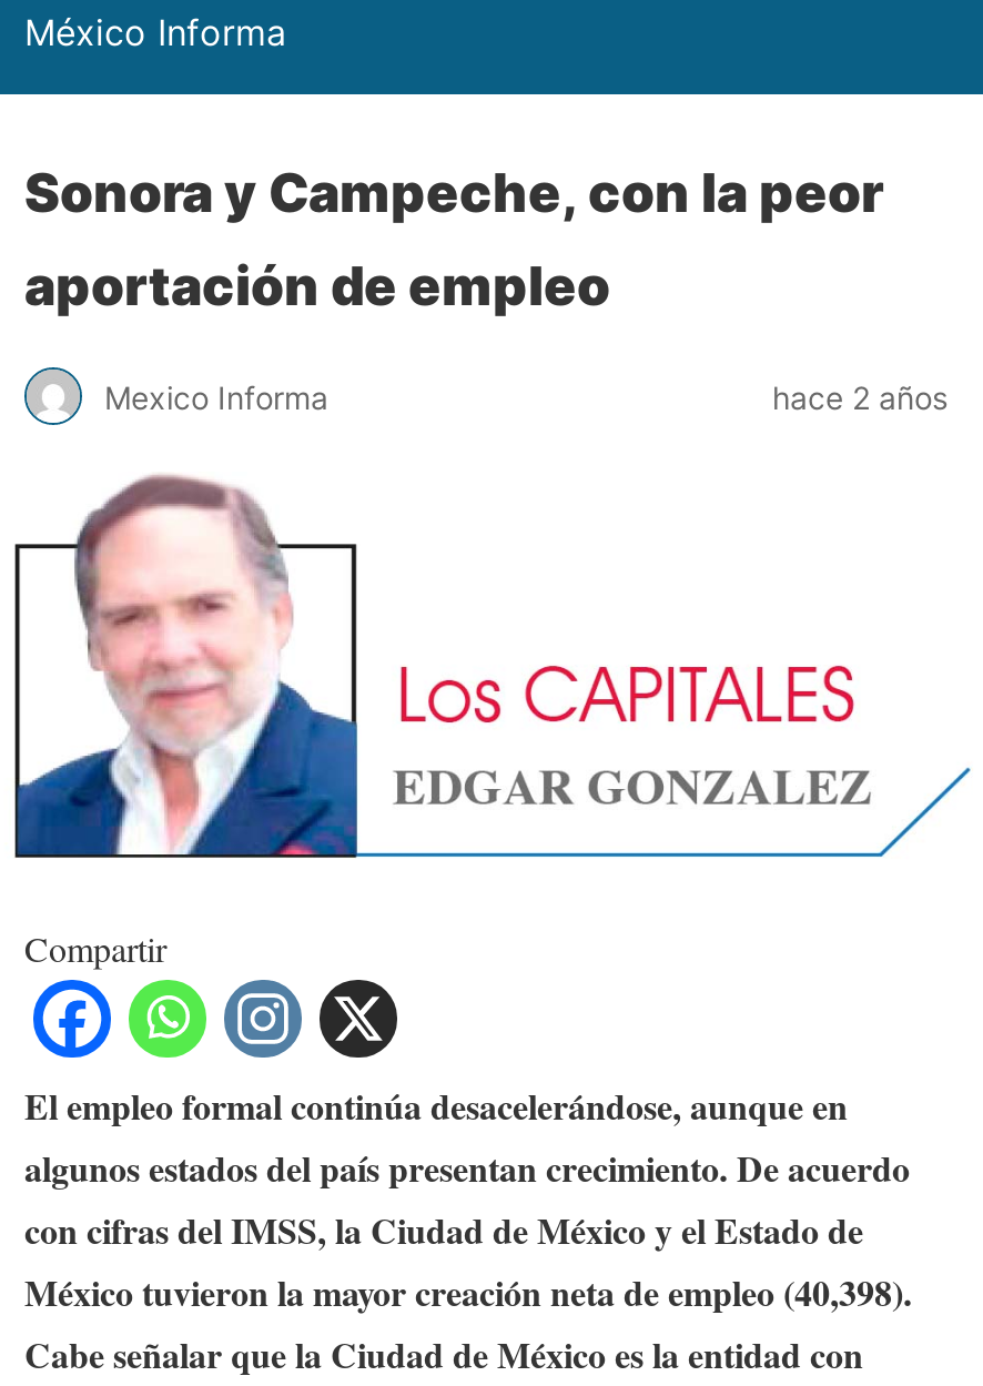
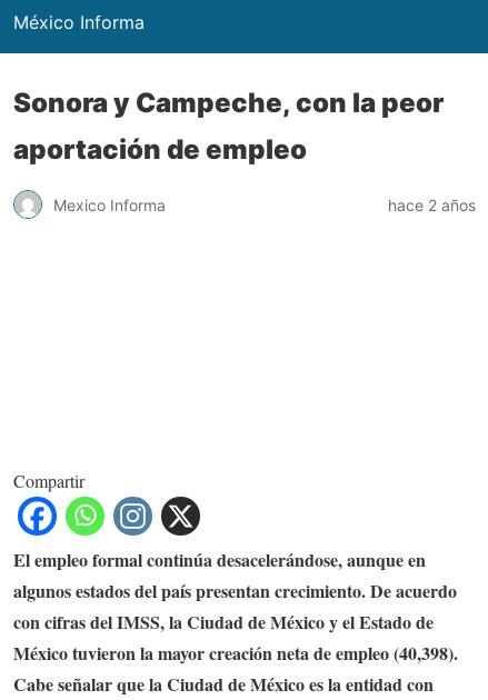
[13,474,972,860] [image] -> none

